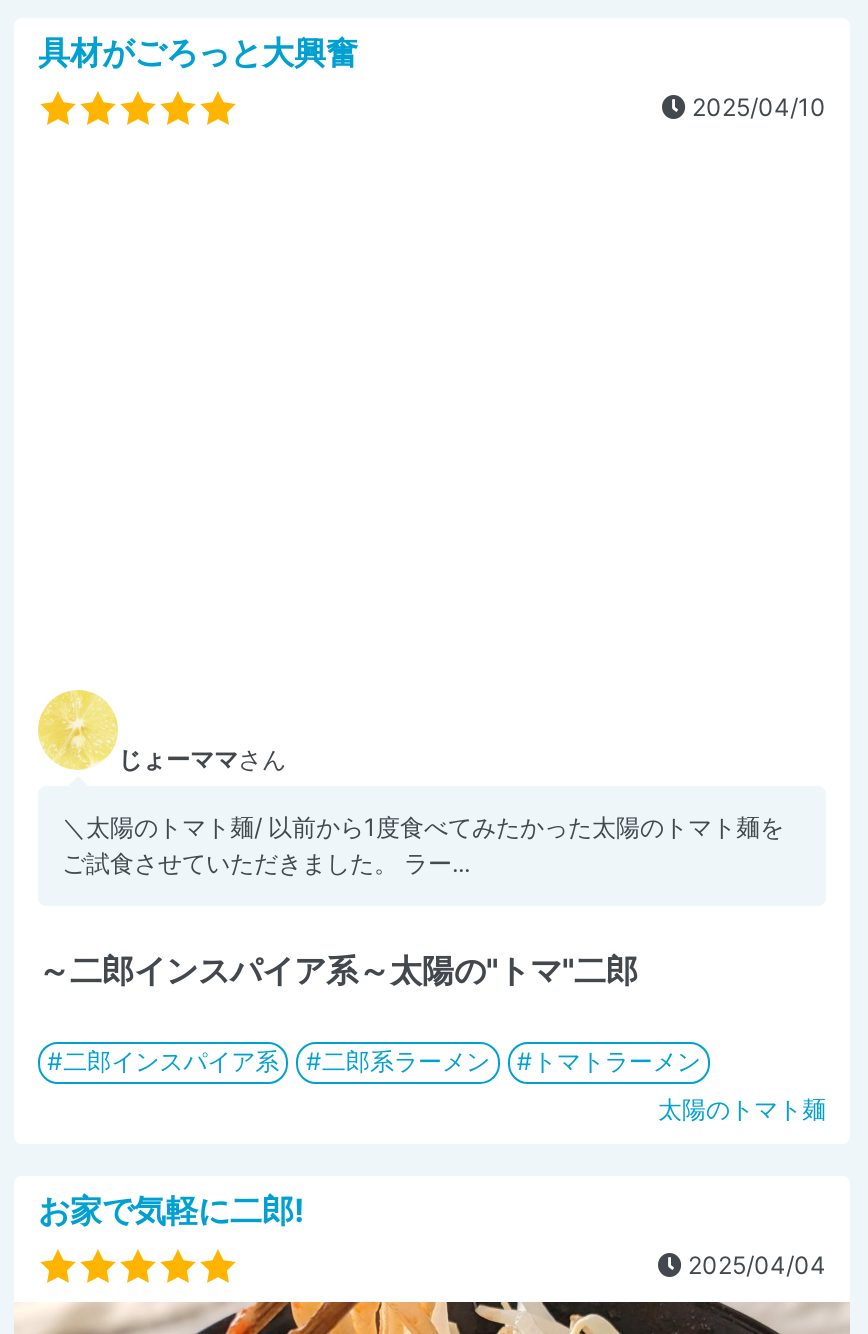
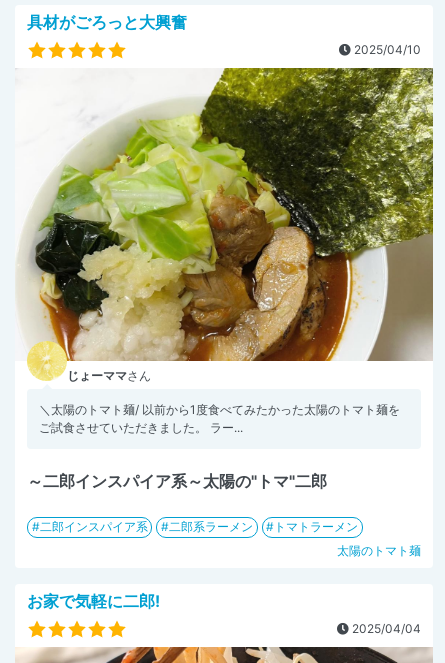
none -> [16,67,434,362] [image]

